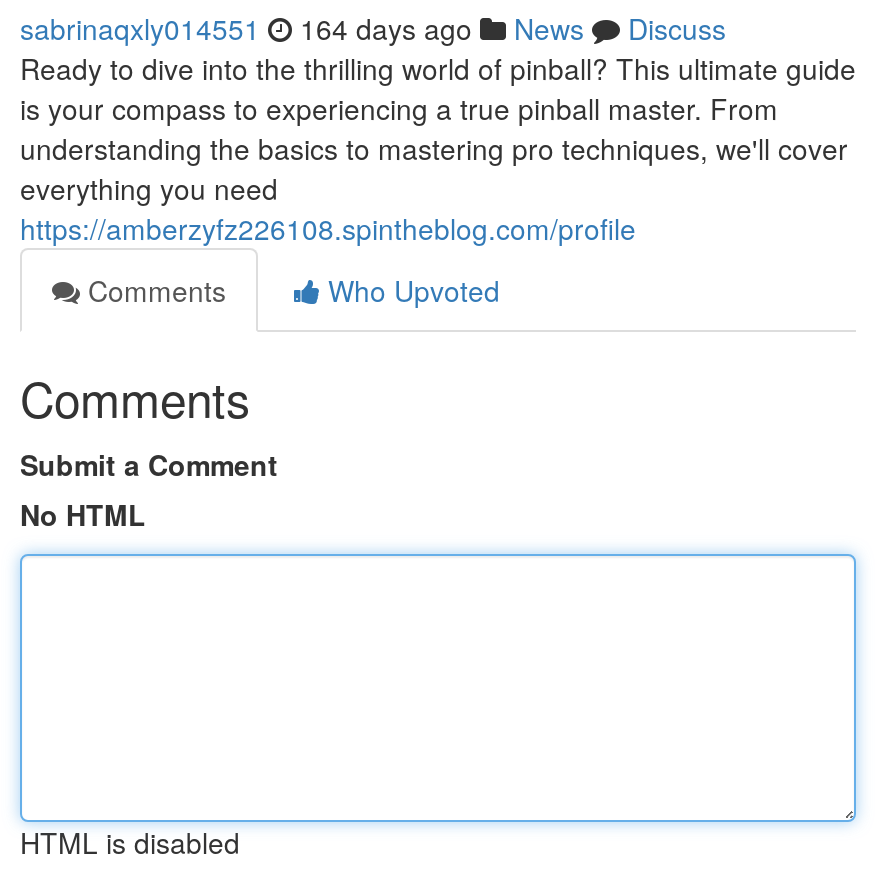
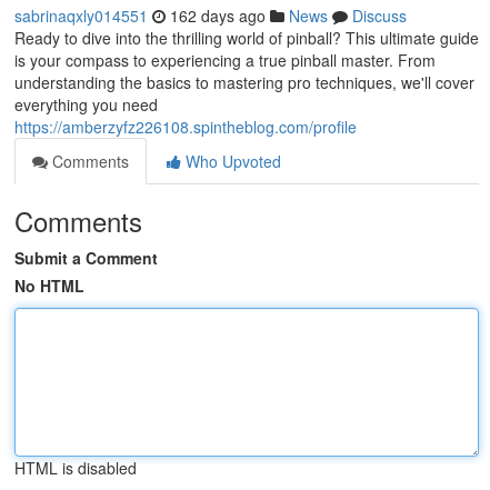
[20,8,726,48] sabrinaqxly014551 164 days ago News Discuss -> [14,4,407,27] sabrinaqxly014551 162 days ago News Discuss

